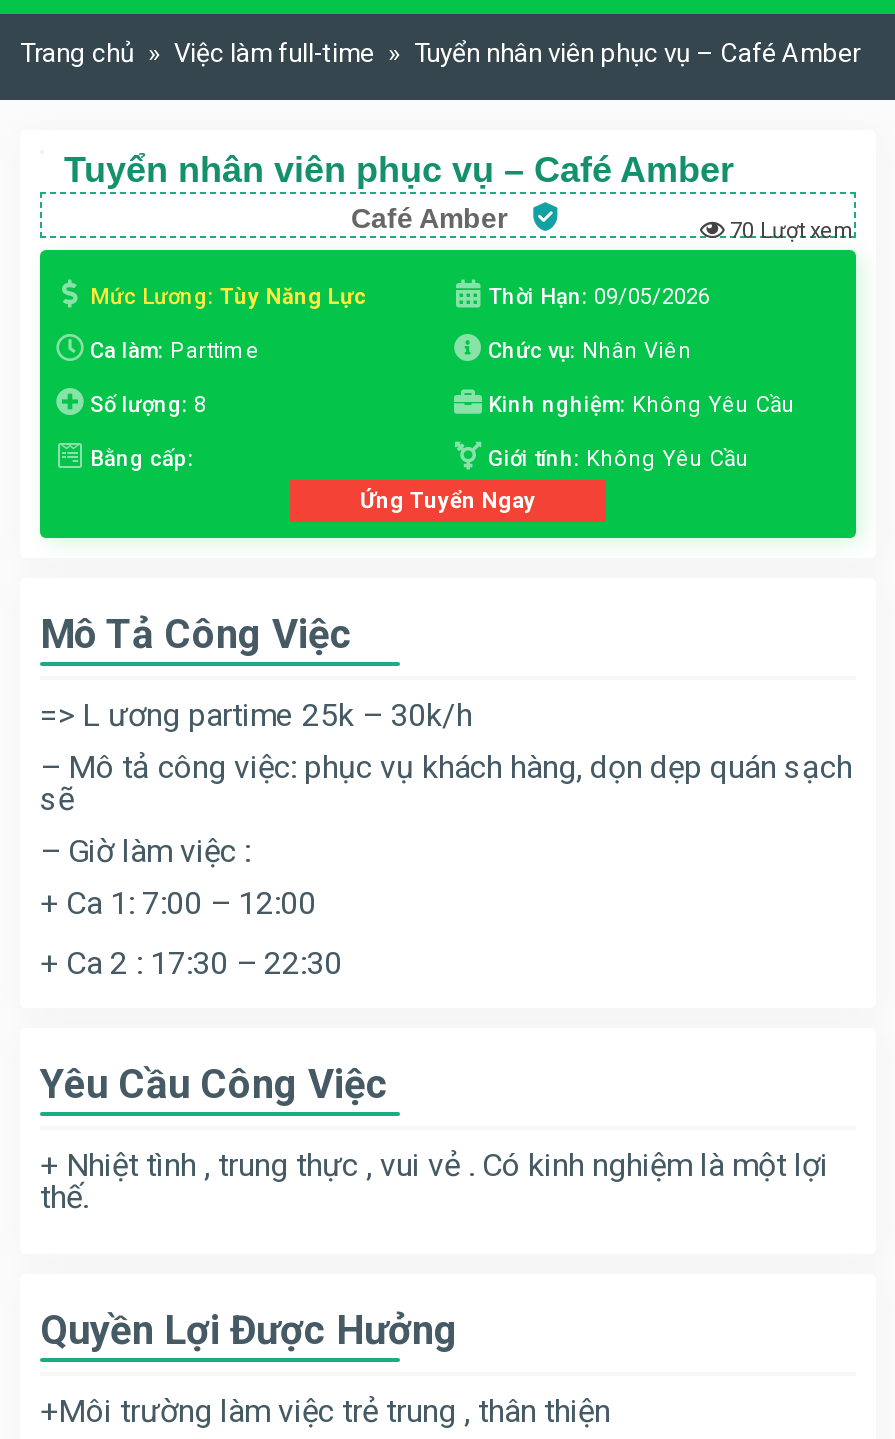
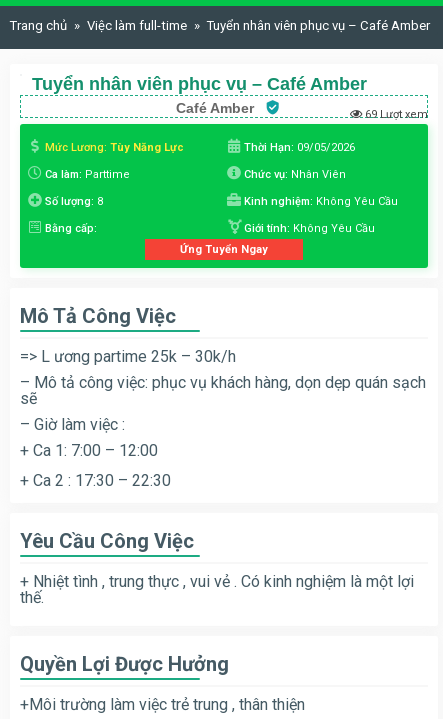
[730,218,856,244] 70 Lượt xem -> [365,108,428,121] 69 Lượt xem

